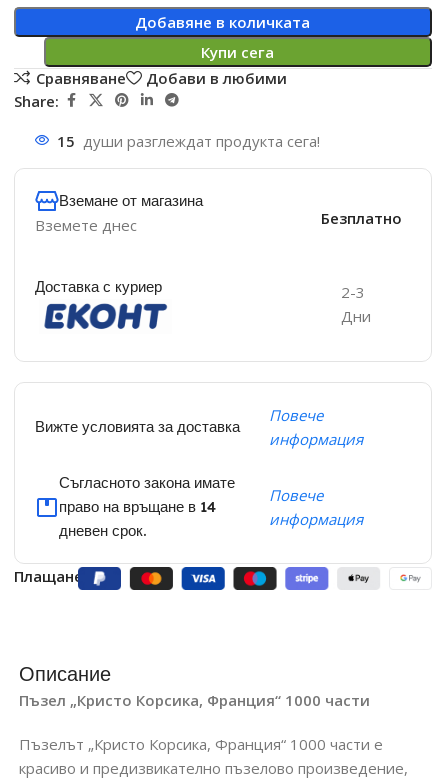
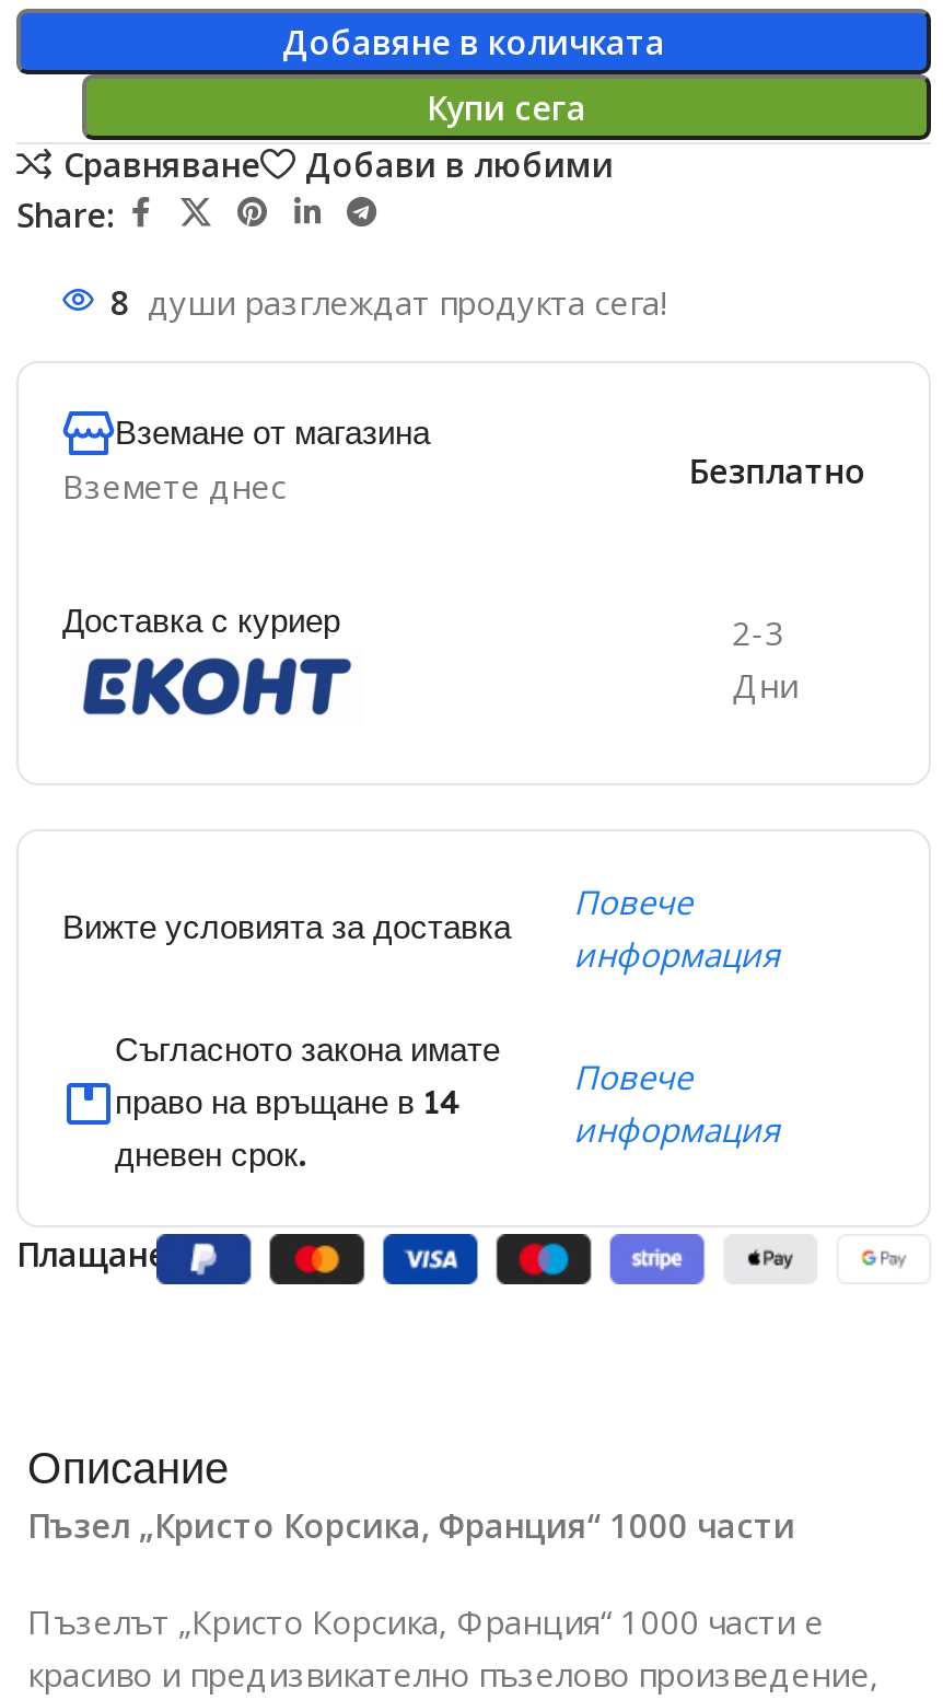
[57,131,320,151] 15 души разглеждат продукта сега! -> [110,281,666,325] 8 души разглеждат продукта сега!

